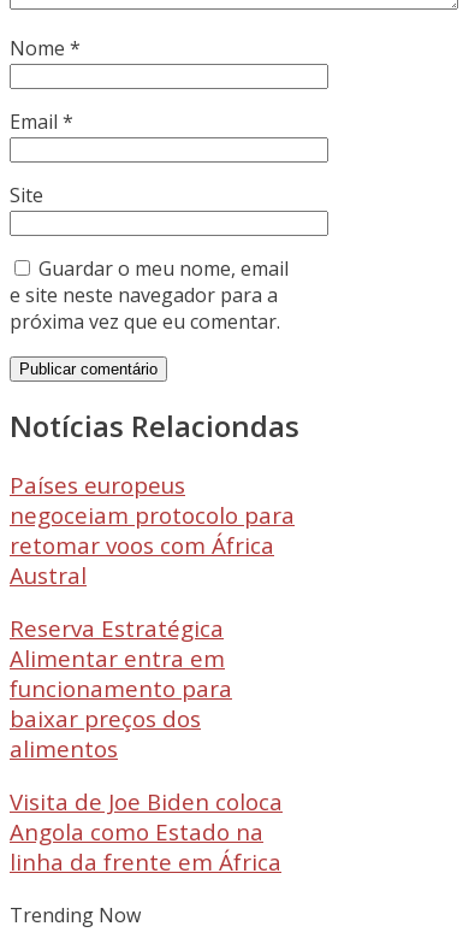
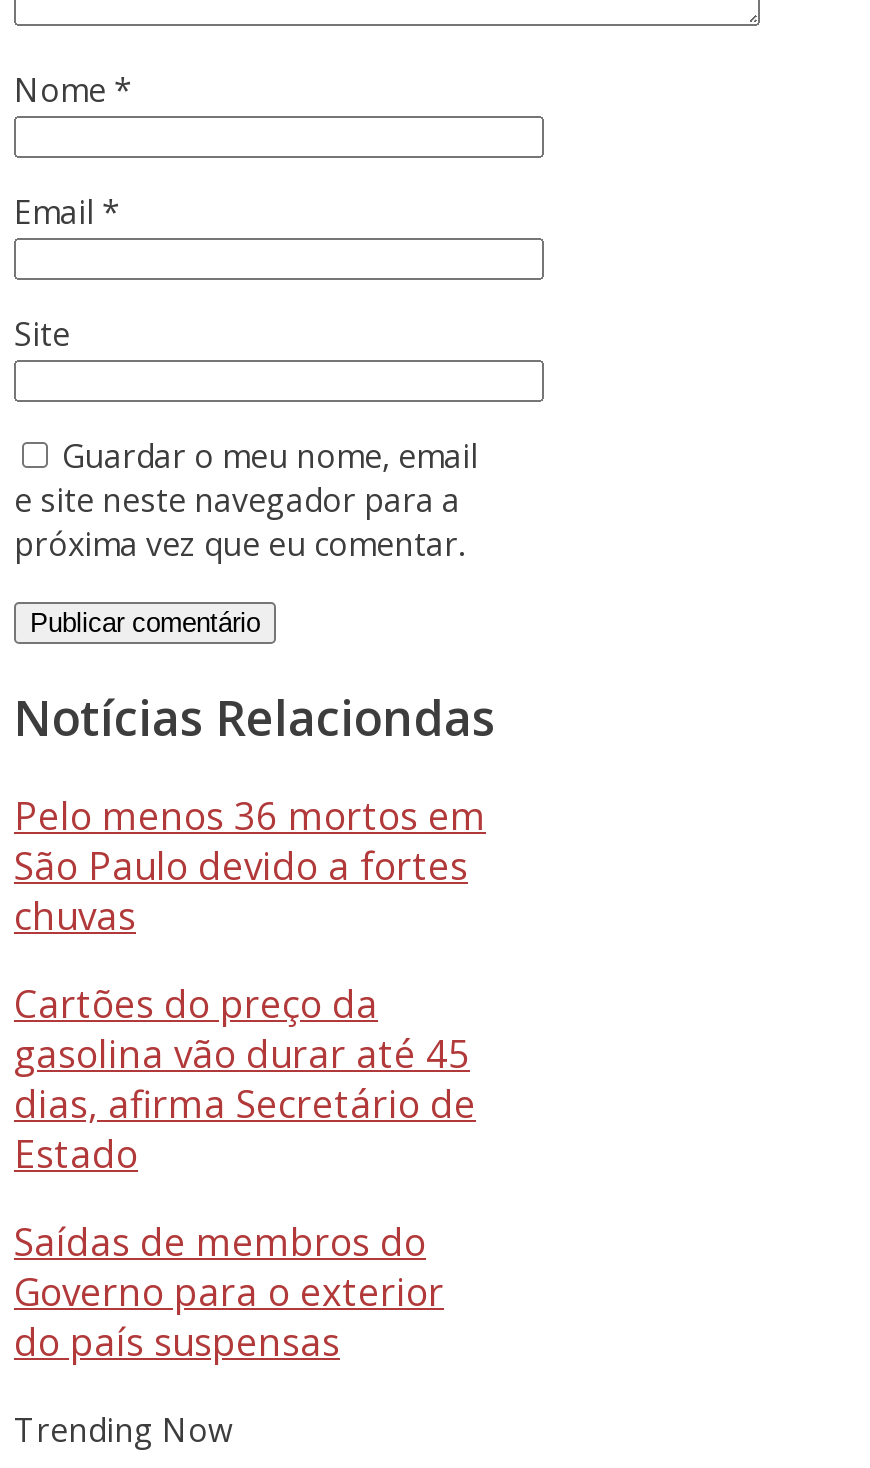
[10,470,295,590] Países europeus | negoceiam protocolo para | retomar voos com África | Austral -> [14,790,486,940] Pelo menos 36 mortos em | São Paulo devido a fortes | chuvas
[10,613,232,763] Reserva Estratégica | Alimentar entra em | funcionamento para | baixar preços dos | alimentos -> [14,978,476,1178] Cartões do preço da | gasolina vão durar até 45 | dias, afirma Secretário de | Estado
[10,786,283,876] Visita de Joe Biden coloca | Angola como Estado na | linha da frente em África -> [14,1215,444,1365] Saídas de membros do | Governo para o exterior | do país suspensas

